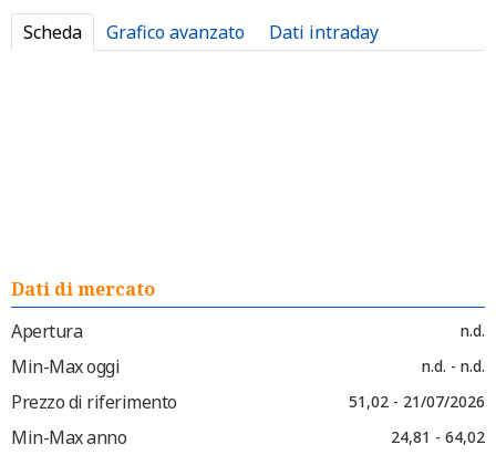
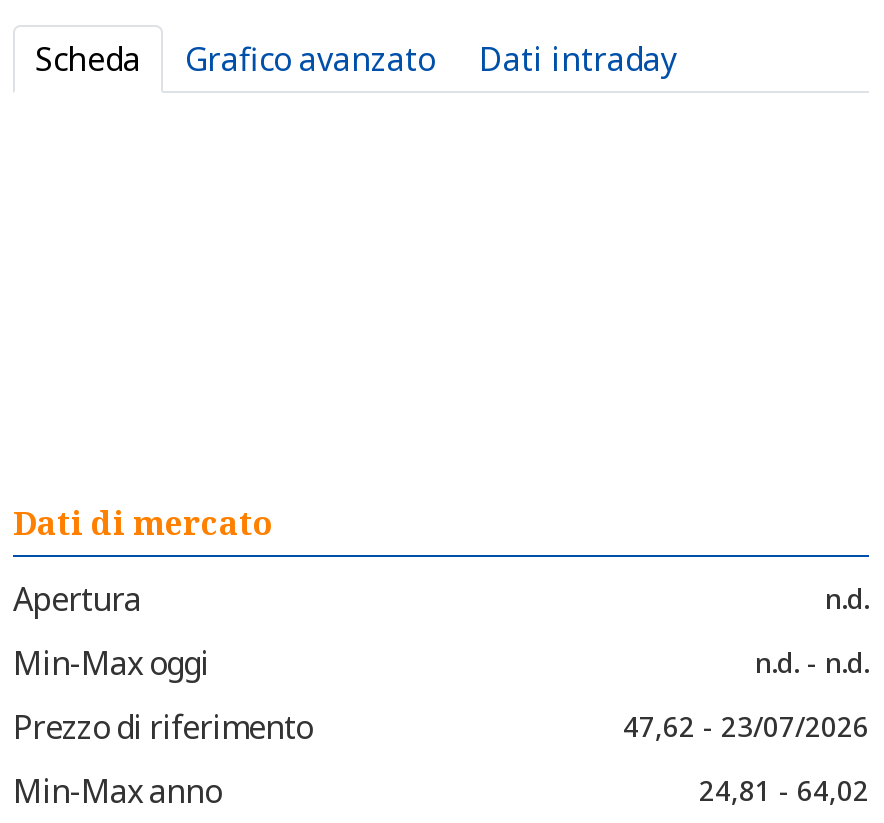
[349,391,485,412] 51,02 - 21/07/2026 -> [623,707,869,745] 47,62 - 23/07/2026

